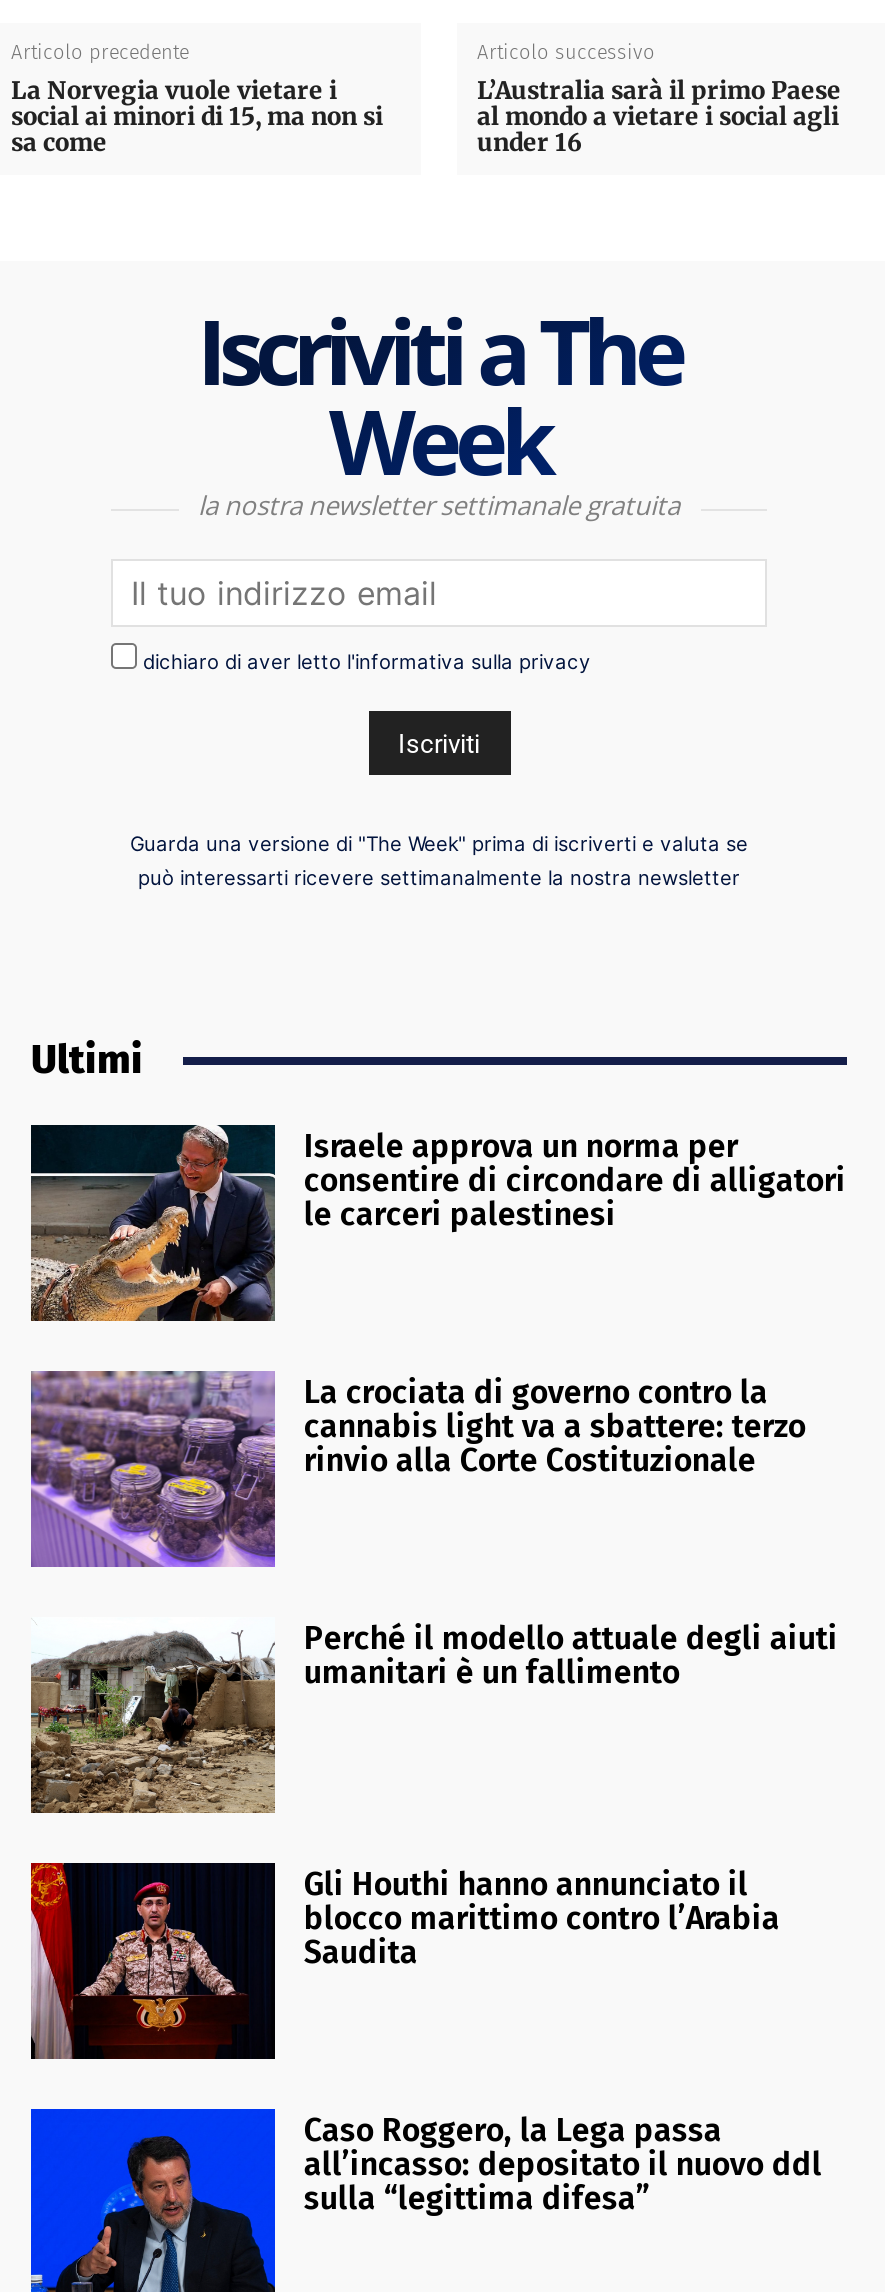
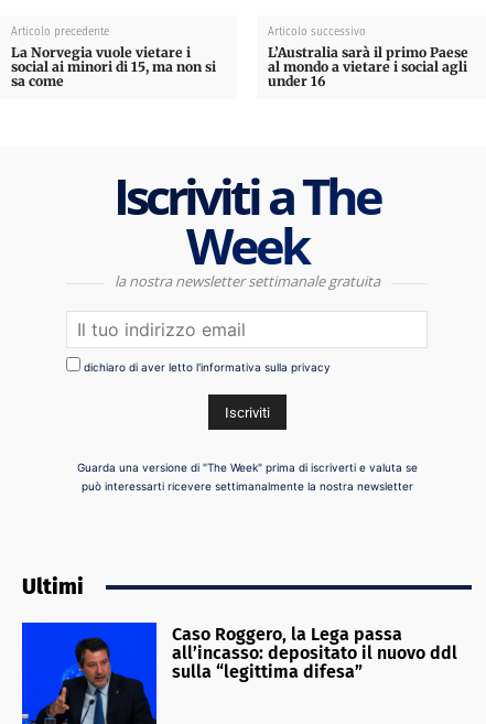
[29,1123,846,1325] [image] | Israele approva un norma per | consentire di circondare di alligatori | le carceri palestinesi -> none
[29,1369,806,1587] [image] | La crociata di governo contro la | cannabis light va a sbattere: terzo | rinvio alla Corte Costituzionale -> none
[29,1619,838,1817] [image] | Perché il modello attuale degli aiuti | umanitari è un fallimento -> none
[29,1861,780,2069] [image] | Gli Houthi hanno annunciato il | blocco marittimo contro l’Arabia | Saudita -> none

